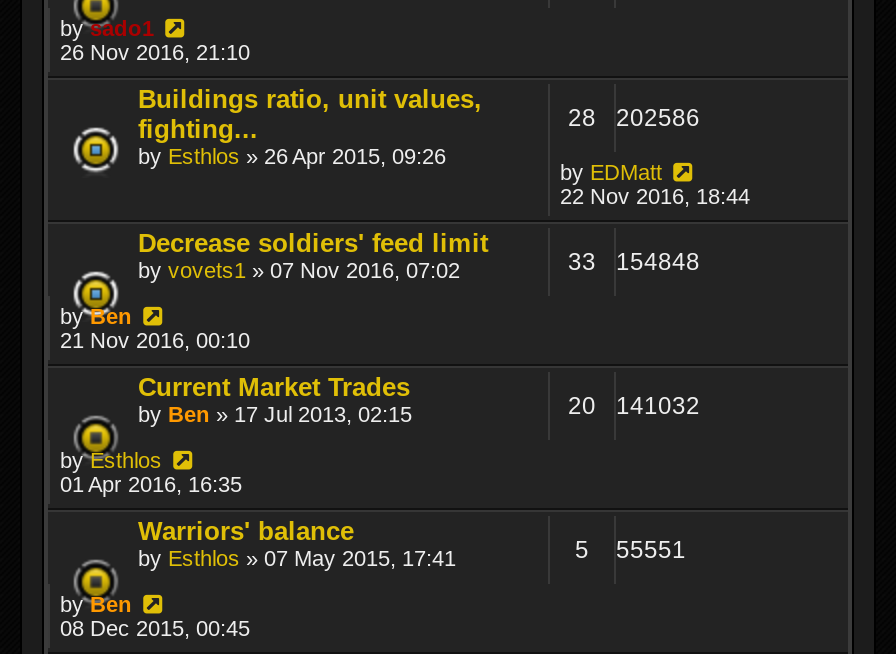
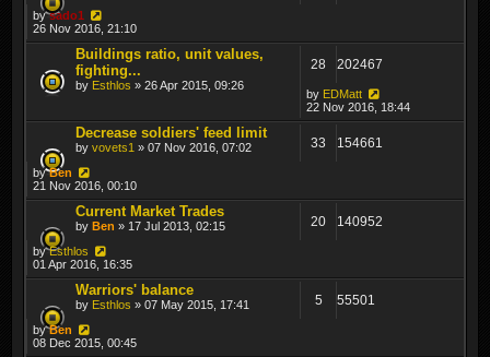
[568,103,700,131] 28 202586 -> [311,56,383,72] 28 202467
[568,247,700,275] 33 154848 -> [311,135,383,150] 33 154661
[568,391,700,419] 20 141032 -> [311,214,383,229] 20 140952
[575,535,686,563] 5 55551 -> [314,292,375,308] 5 55501

